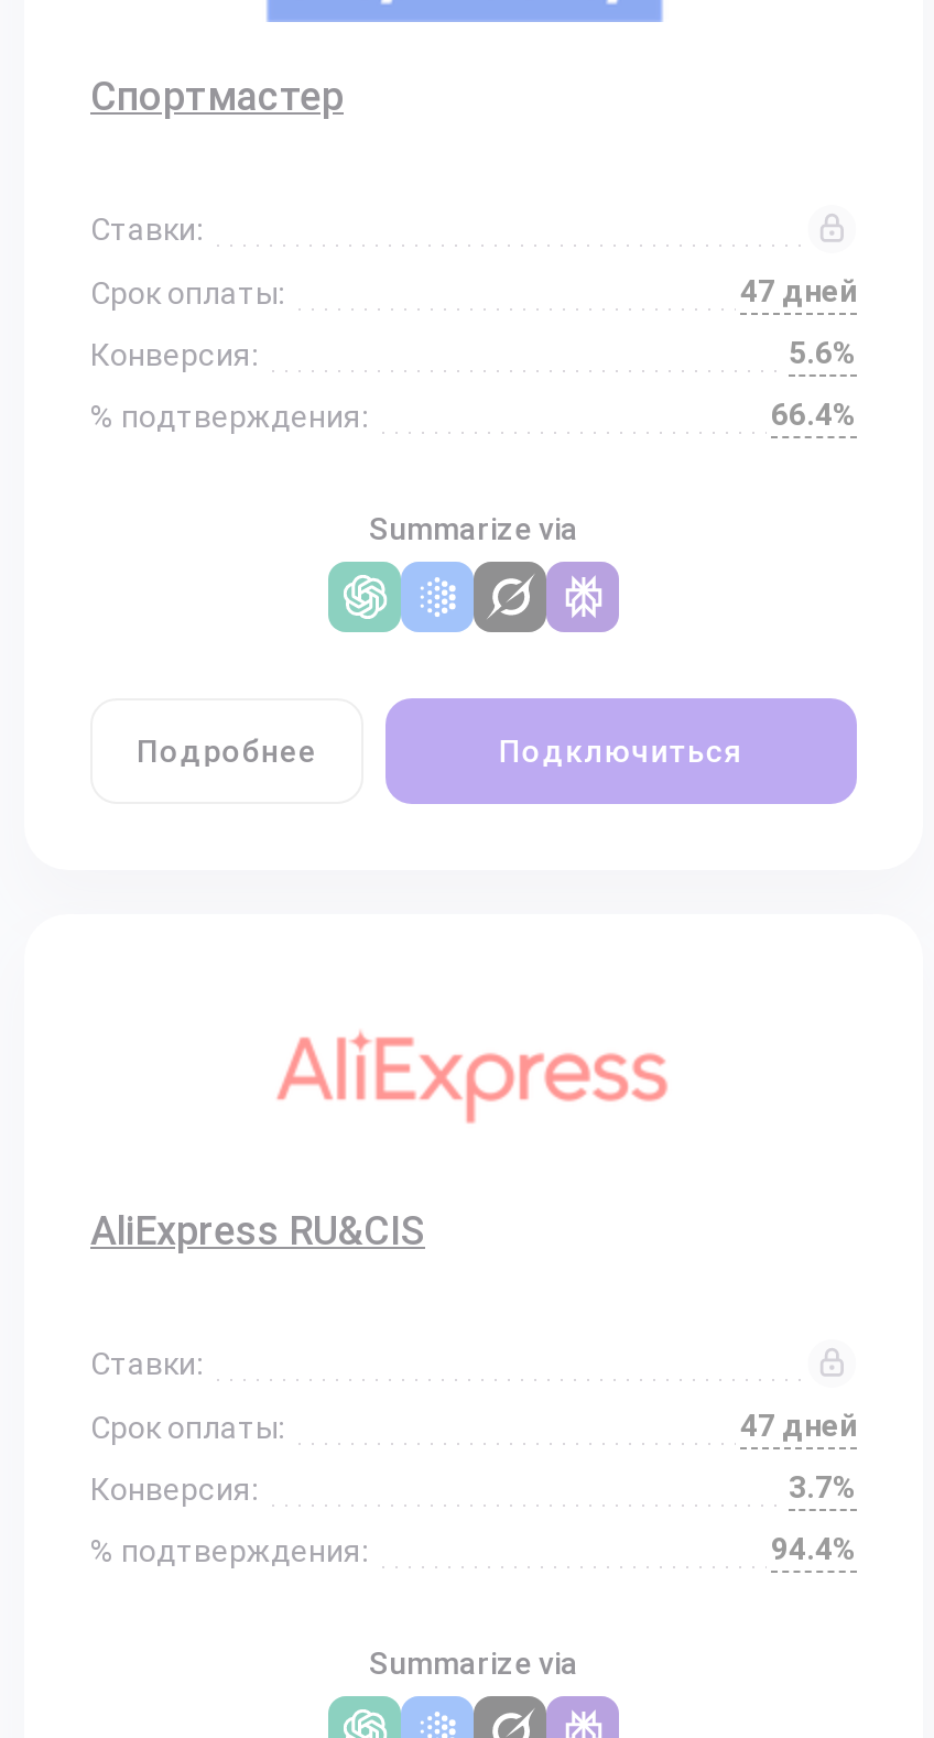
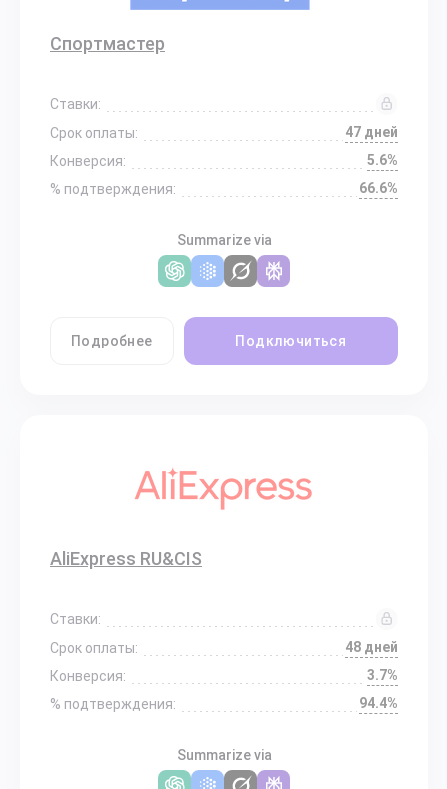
[771,397,857,432] 66.4% -> [359,180,398,196] 66.6%
[740,1408,857,1443] 47 дней -> [345,639,398,655] 48 дней

